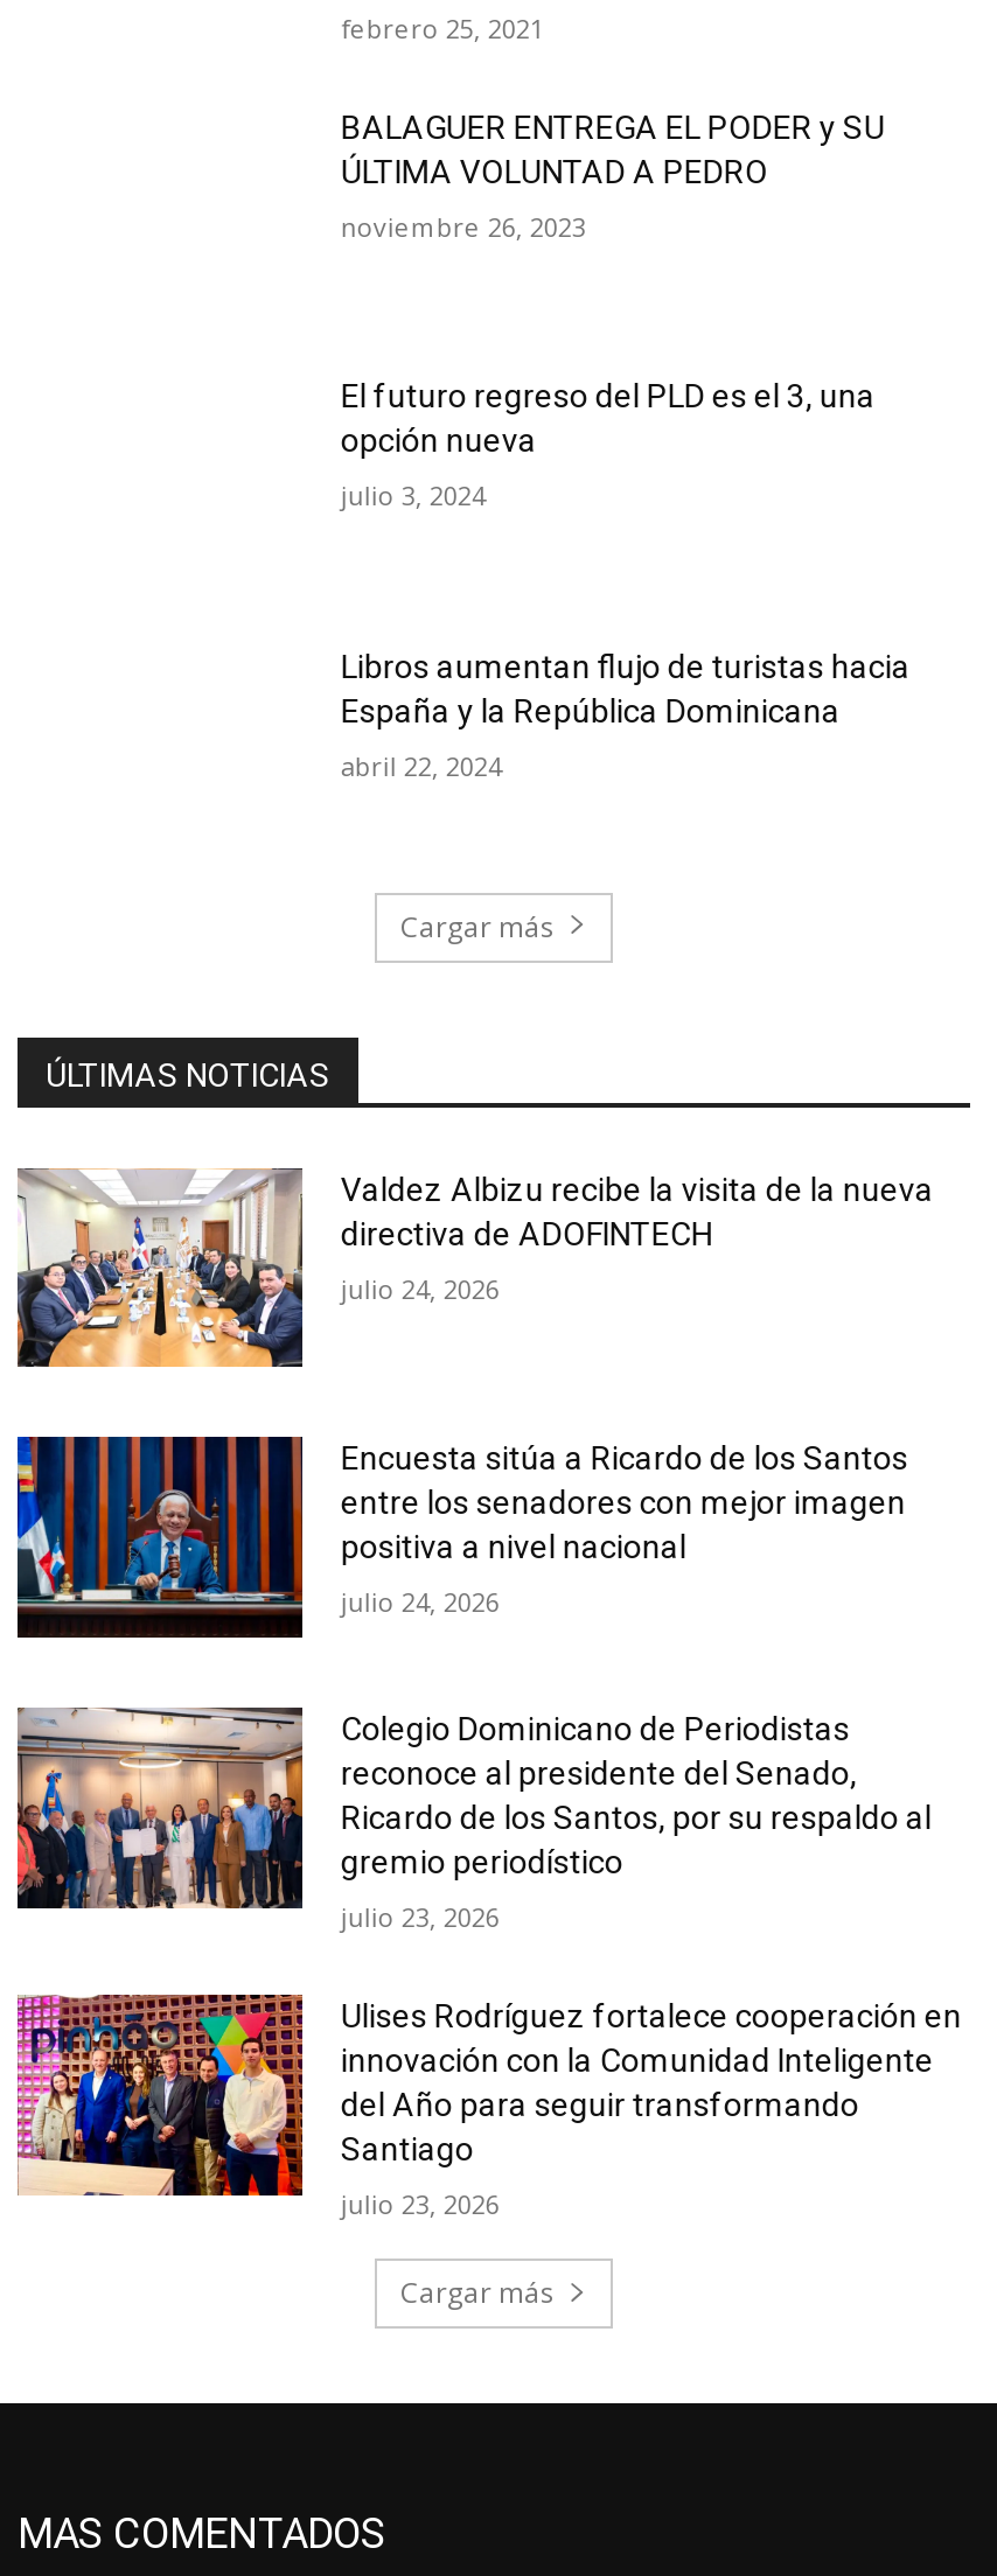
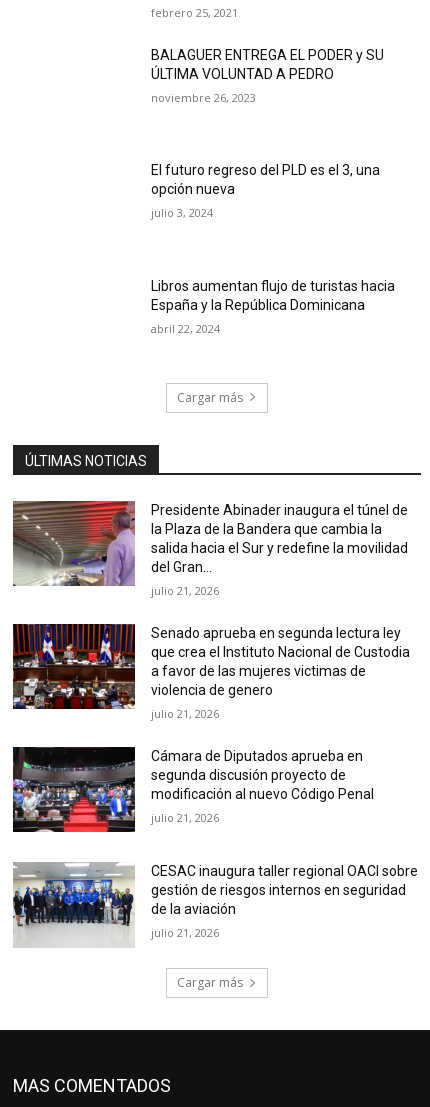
[18,1168,934,1369] [image] | Valdez Albizu recibe la visita de la nueva | directiva de ADOFINTECH -> [12,500,408,587] [image] | Presidente Abinader inaugura el túnel de | la Plaza de la Bandera que cambia la | salida hacia el Sur y redefine la movilidad | del Gran...
[341,1270,499,1305] julio 24, 2026 -> [151,583,219,598] julio 21, 2026
[15,1434,908,1654] [image] | Encuesta sitúa a Ricardo de los Santos | entre los senadores con mejor imagen | positiva a nivel nacional -> [12,616,410,710] [image] | Senado aprueba en segunda lectura ley | que crea el Instituto Nacional de Custodia | a favor de las mujeres victimas de | violencia de genero
[341,1585,499,1620] julio 24, 2026 -> [151,706,219,721] julio 21, 2026
[15,1705,931,1941] [image] | Colegio Dominicano de Periodistas | reconoce al presidente del Senado, | Ricardo de los Santos, por su respaldo al | gremio periodístico -> [12,732,374,833] [image] | Cámara de Diputados aprueba en | segunda discusión proyecto de | modificación al nuevo Código Penal
[341,1899,499,1934] julio 23, 2026 -> [151,810,219,825] julio 21, 2026
[15,1992,962,2210] [image] | Ulises Rodríguez fortalece cooperación en | innovación con la Comunidad Inteligente | del Año para seguir transformando | Santiago -> [12,855,418,948] [image] | CESAC inaugura taller regional OACI sobre | gestión de riesgos internos en seguridad | de la aviación
[341,2186,499,2221] julio 23, 2026 -> [151,925,219,940] julio 21, 2026

